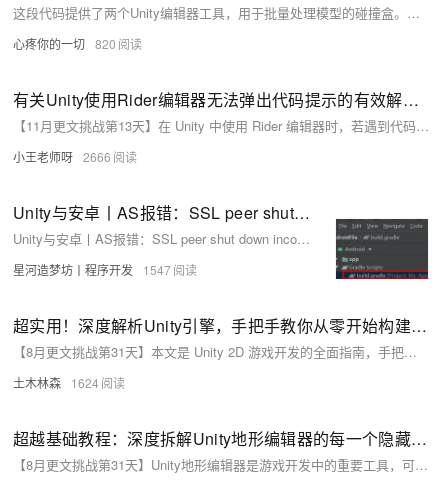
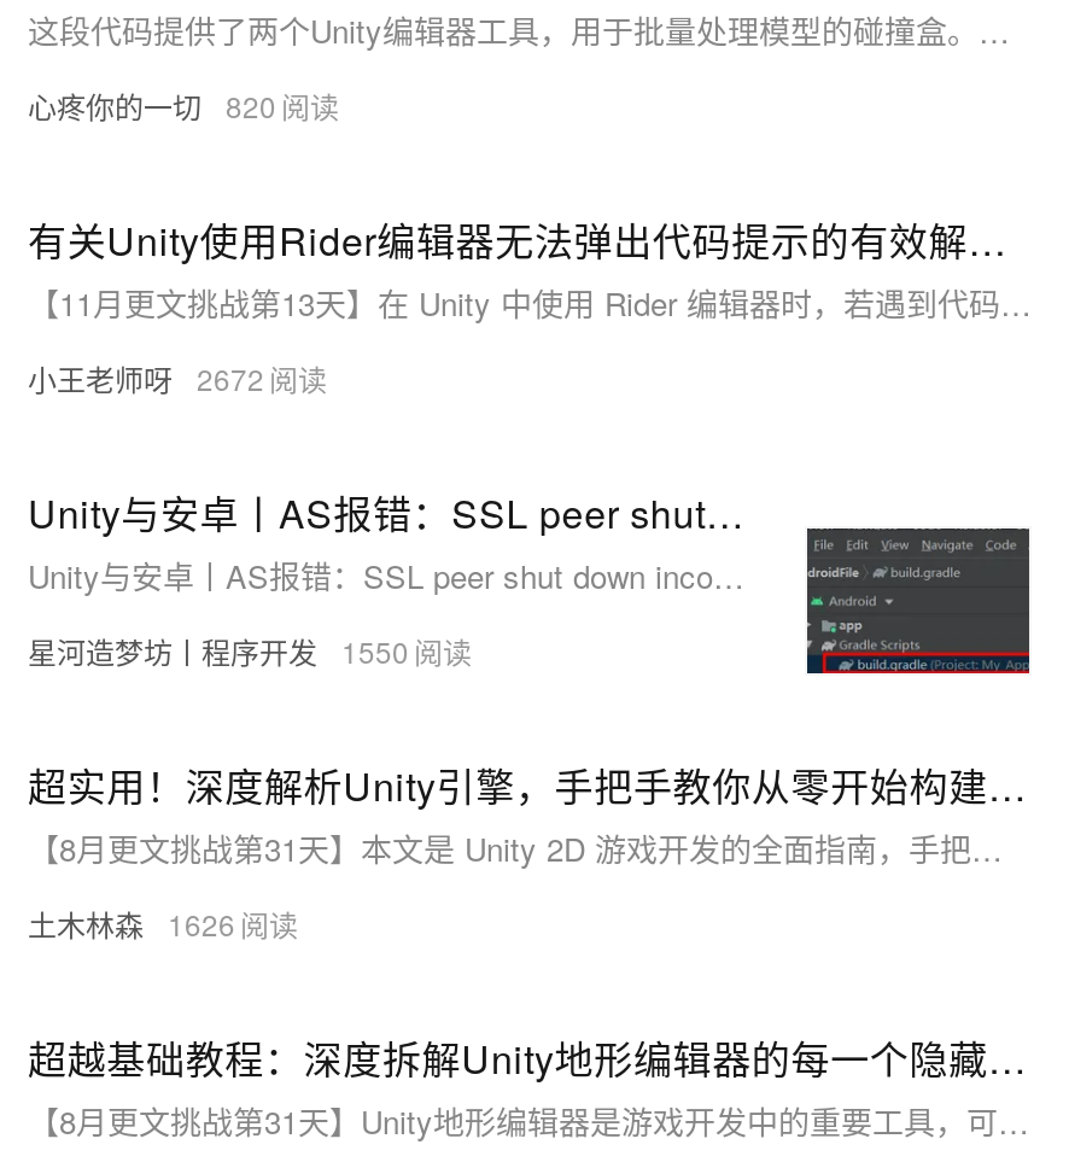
[13,148,111,165] 小王老师呀 2666 -> [28,357,264,398] 小王老师呀 2672
[13,261,171,278] 星河造梦坊丨程序开发 1547 -> [28,630,409,671] 星河造梦坊丨程序开发 1550
[13,374,99,391] 土木林森 1624 -> [28,903,235,944] 土木林森 1626

